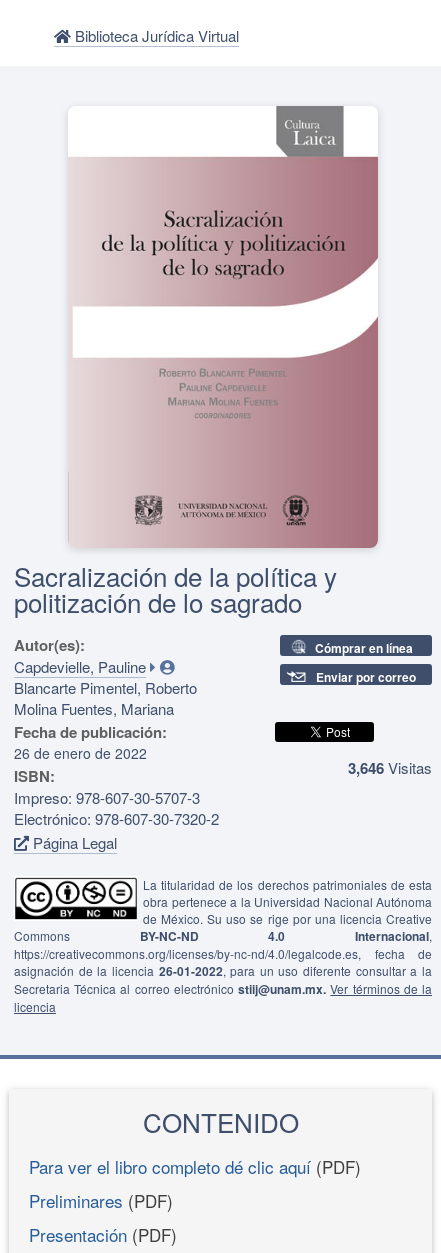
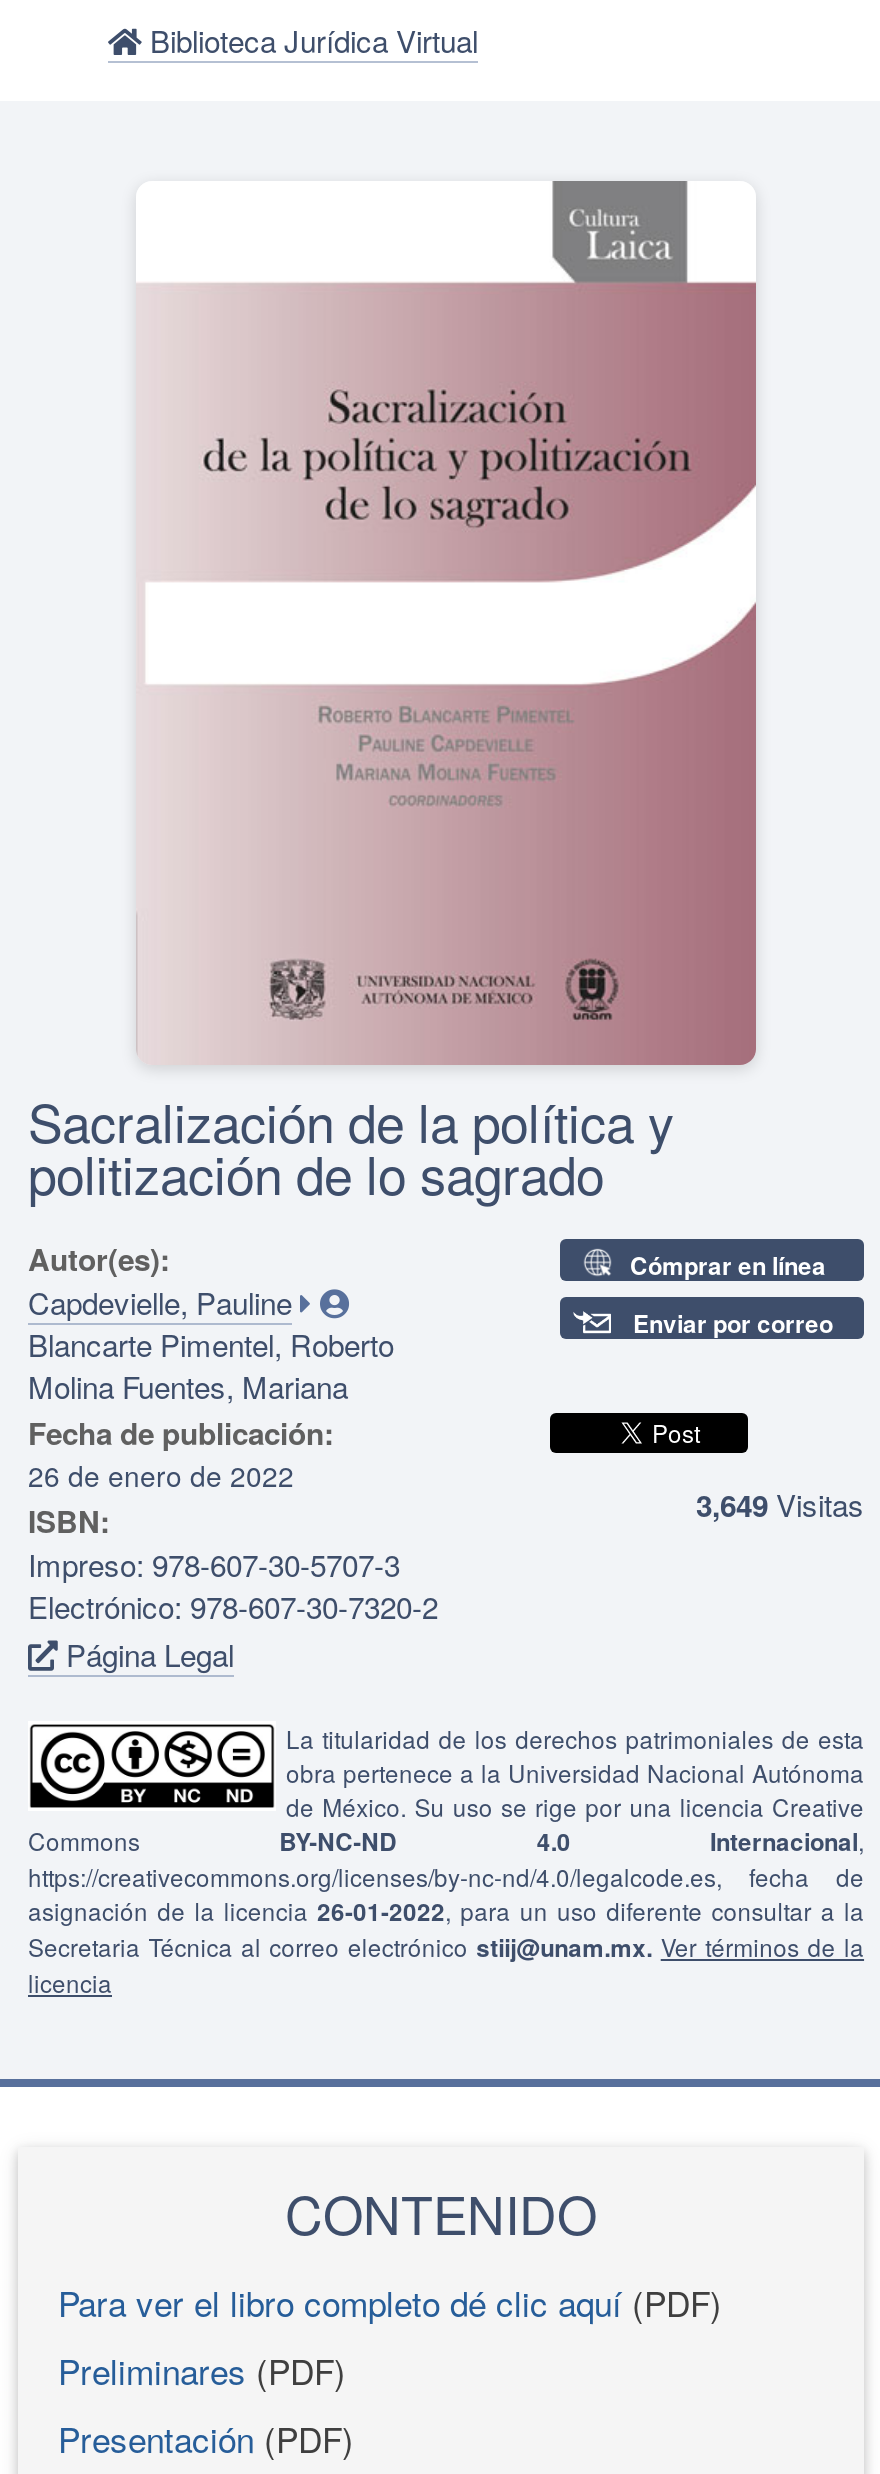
[348,756,432,778] 3,646 Visitas -> [696,1482,864,1526] 3,649 Visitas

